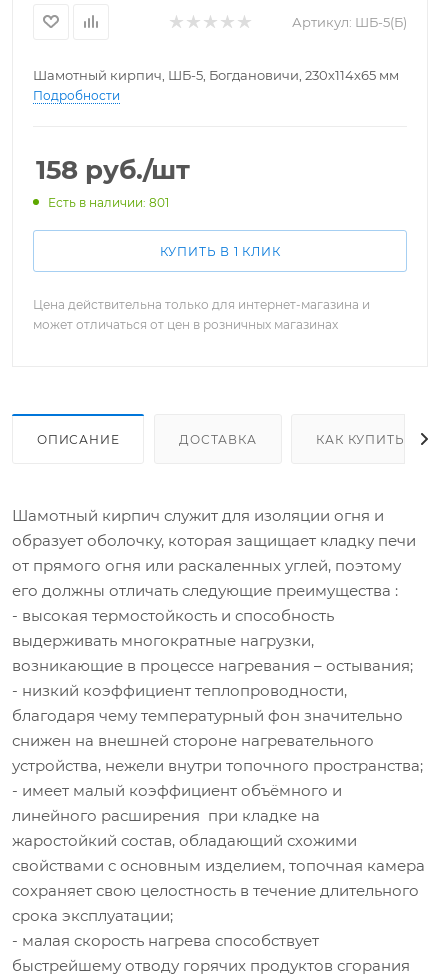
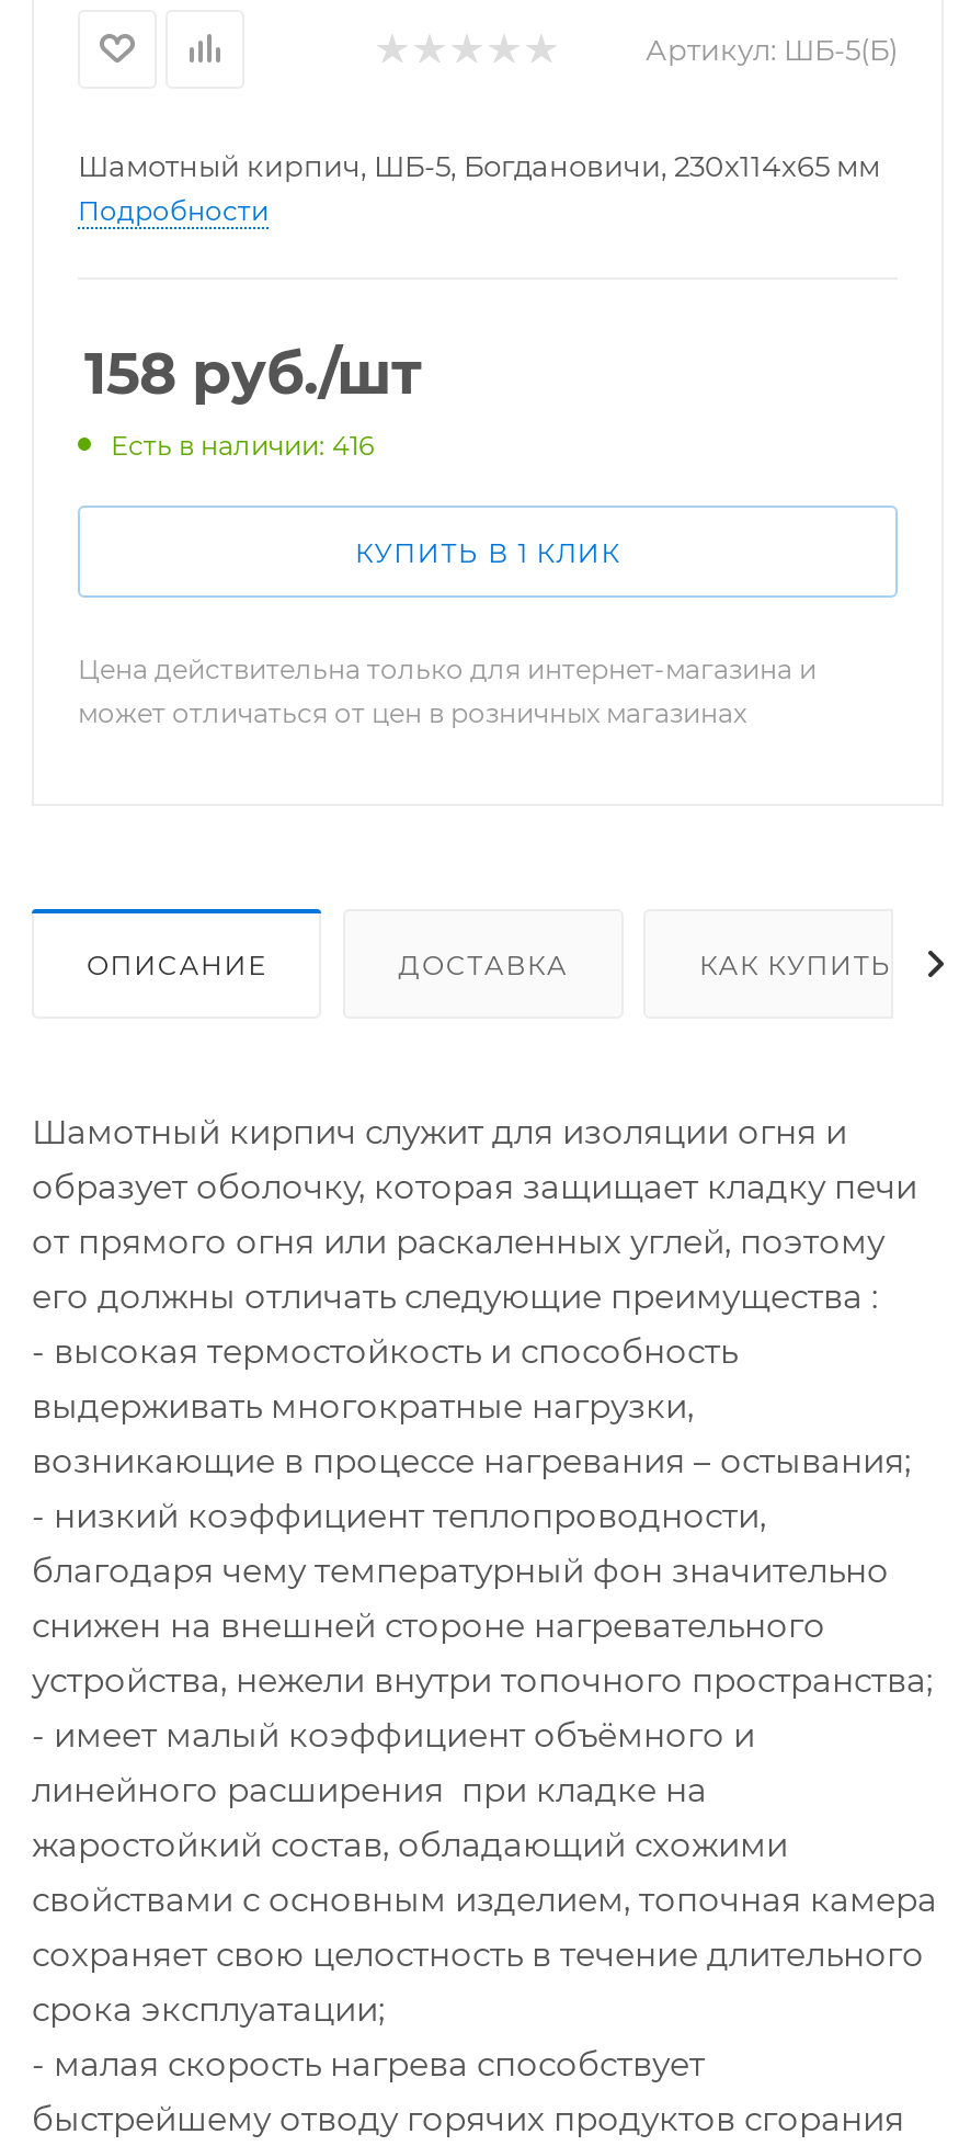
[48,195,169,210] Есть в наличии: 801 -> [111,429,374,462] Есть в наличии: 416

